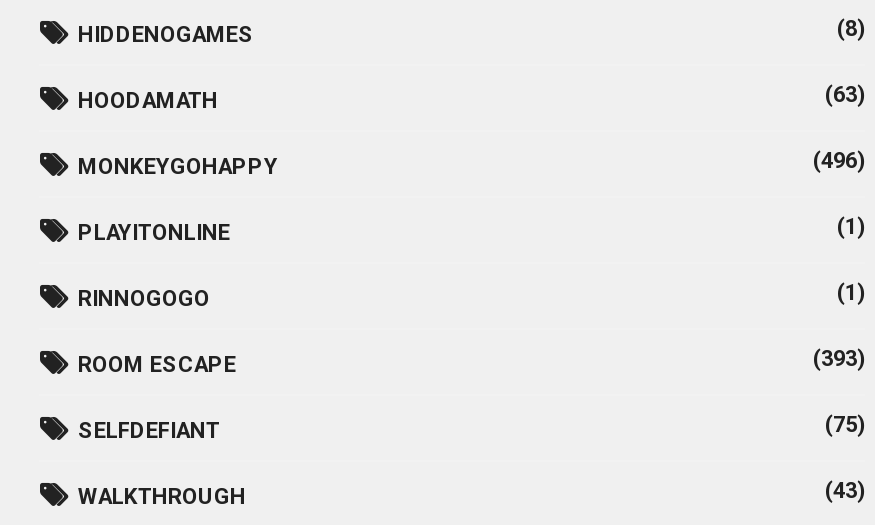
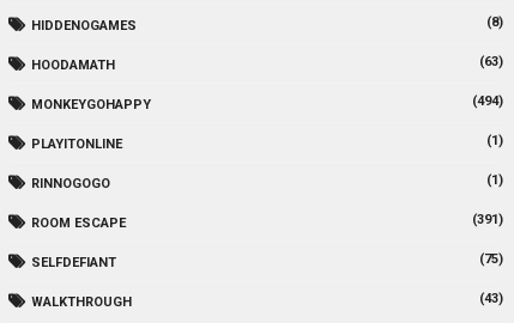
[813,148,865,174] (496) -> [472,93,503,109] (494)
[813,346,865,372] (393) -> [472,212,503,227] (391)

